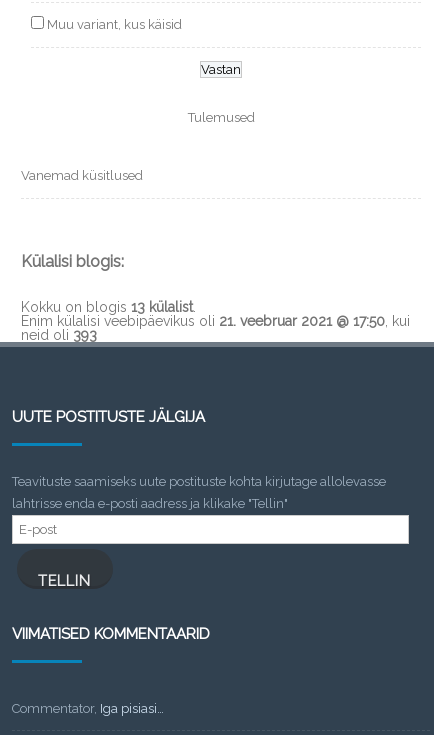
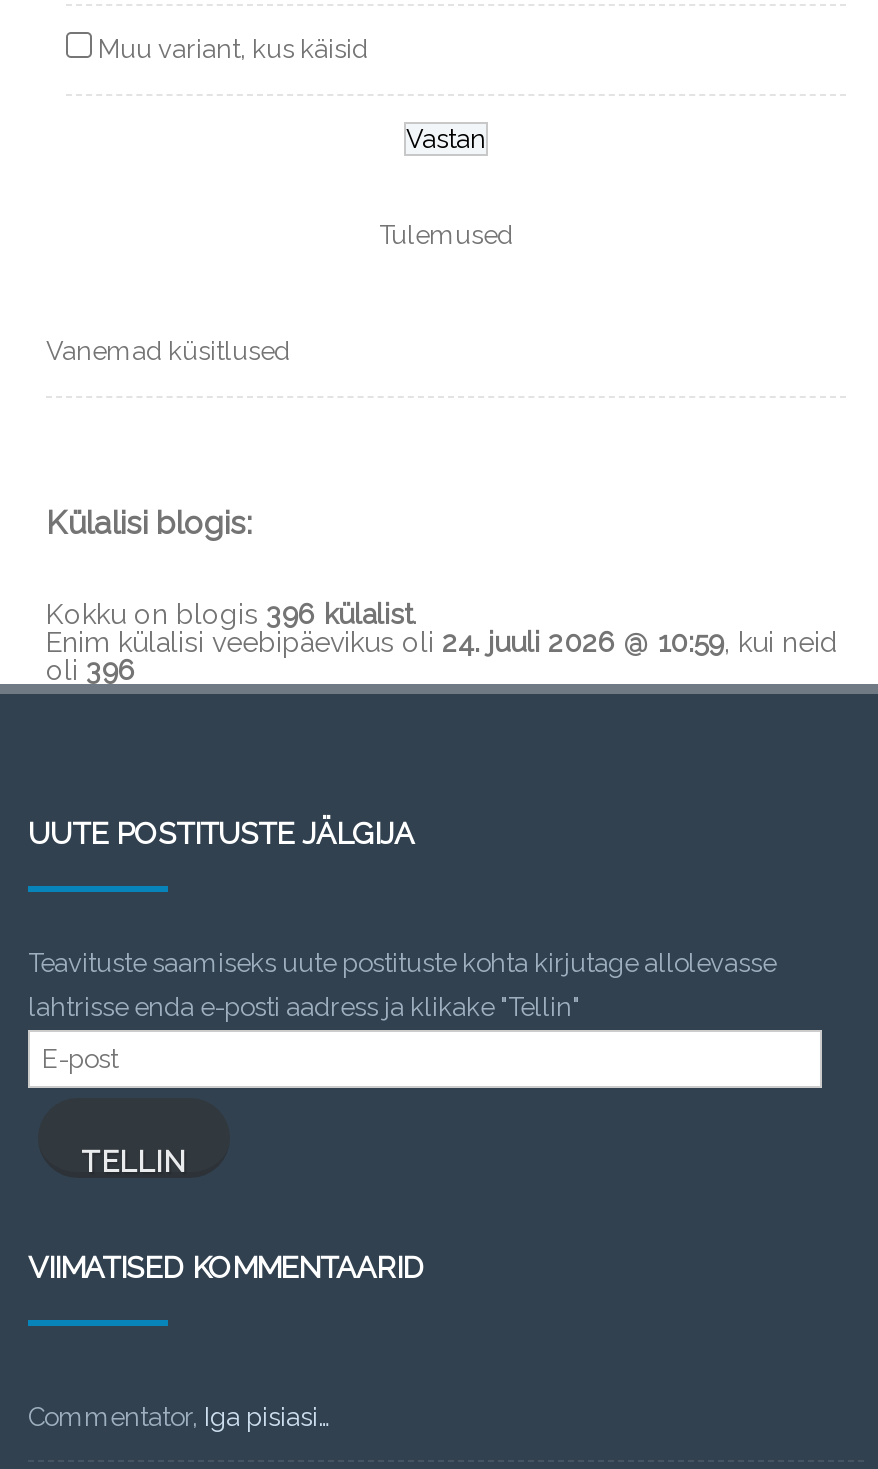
[21,299,410,343] Kokku on blogis 13 külalist. | Enim külalisi veebipäevikus oli 21. veebruar 2021 @ 17:50, kui | neid oli 393 -> [46,598,838,686] Kokku on blogis 396 külalist. | Enim külalisi veebipäevikus oli 24. juuli 2026 @ 10:59, kui neid | oli 396

